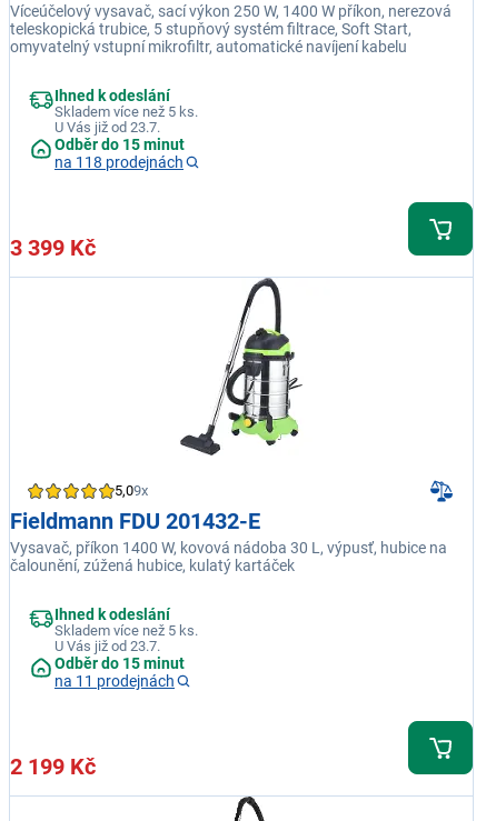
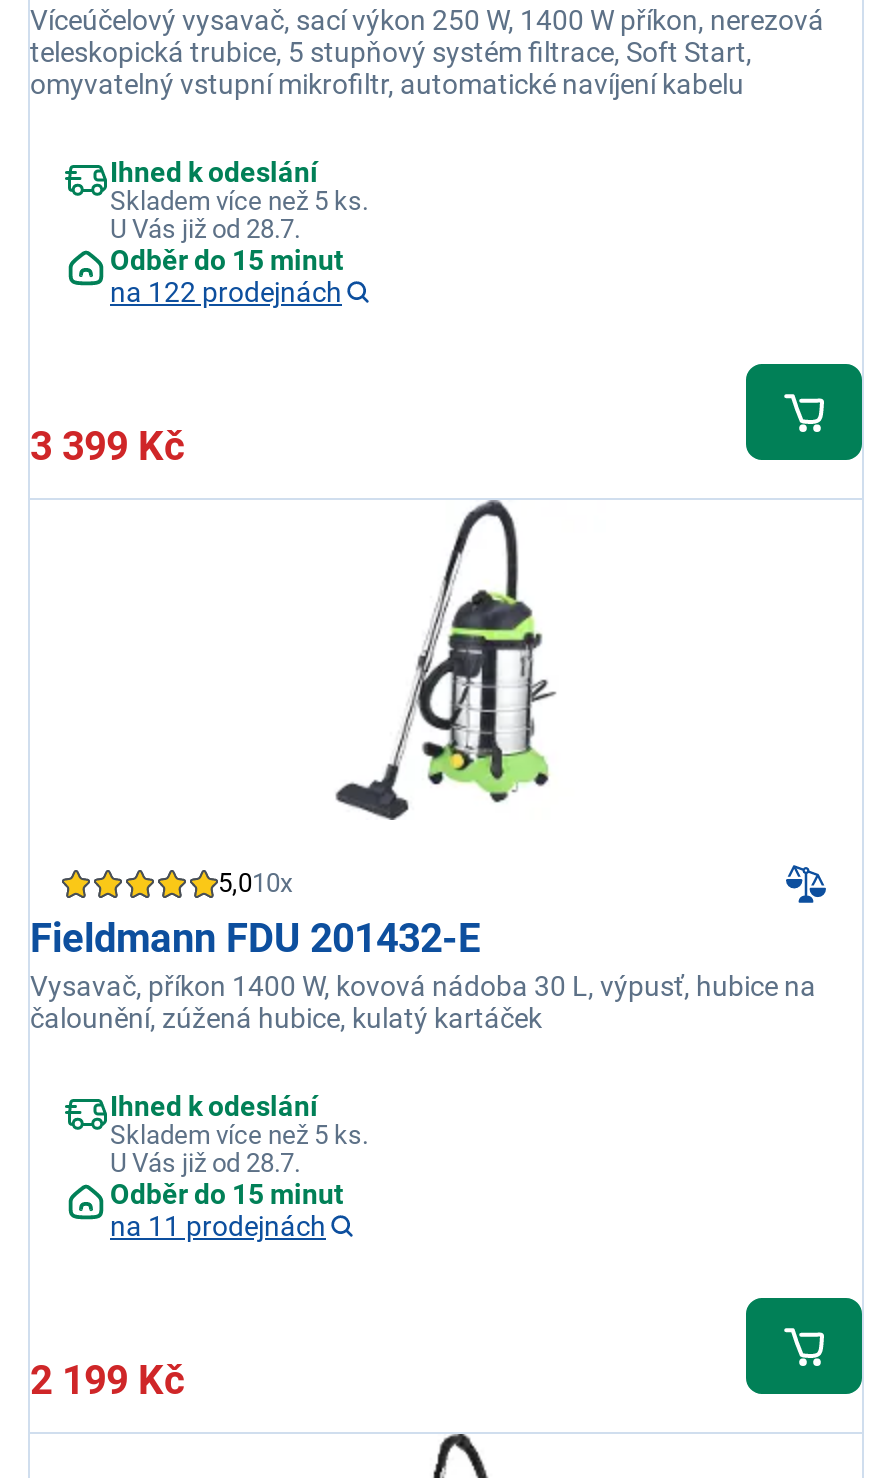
[54,119,160,135] U Vás již od 23.7. -> [110,214,300,244] U Vás již od 28.7.
[54,153,184,171] na 118 prodejnách -> [110,276,342,308] na 122 prodejnách
[115,482,148,499] 5,09x -> [218,868,292,898] 5,010x
[54,637,160,654] U Vás již od 23.7. -> [110,1148,300,1178] U Vás již od 28.7.

